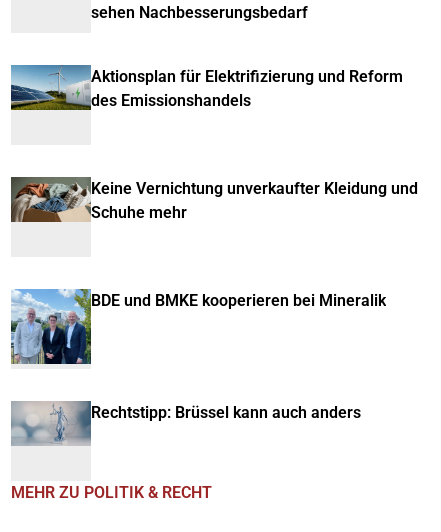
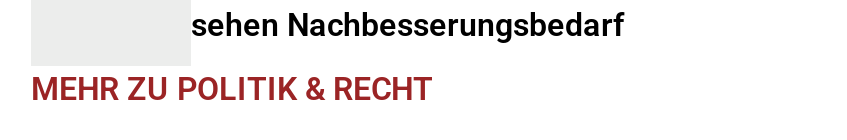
[10,64,403,111] [image] | Aktionsplan für Elektrifizierung und Reform | des Emissionshandels -> none
[10,176,418,223] [image] | Keine Vernichtung unverkaufter Kleidung und | Schuhe mehr -> none
[10,289,386,365] [image] | BDE und BMKE kooperieren bei Mineralik -> none
[11,401,361,446] [image] | Rechtstipp: Brüssel kann auch anders -> none

